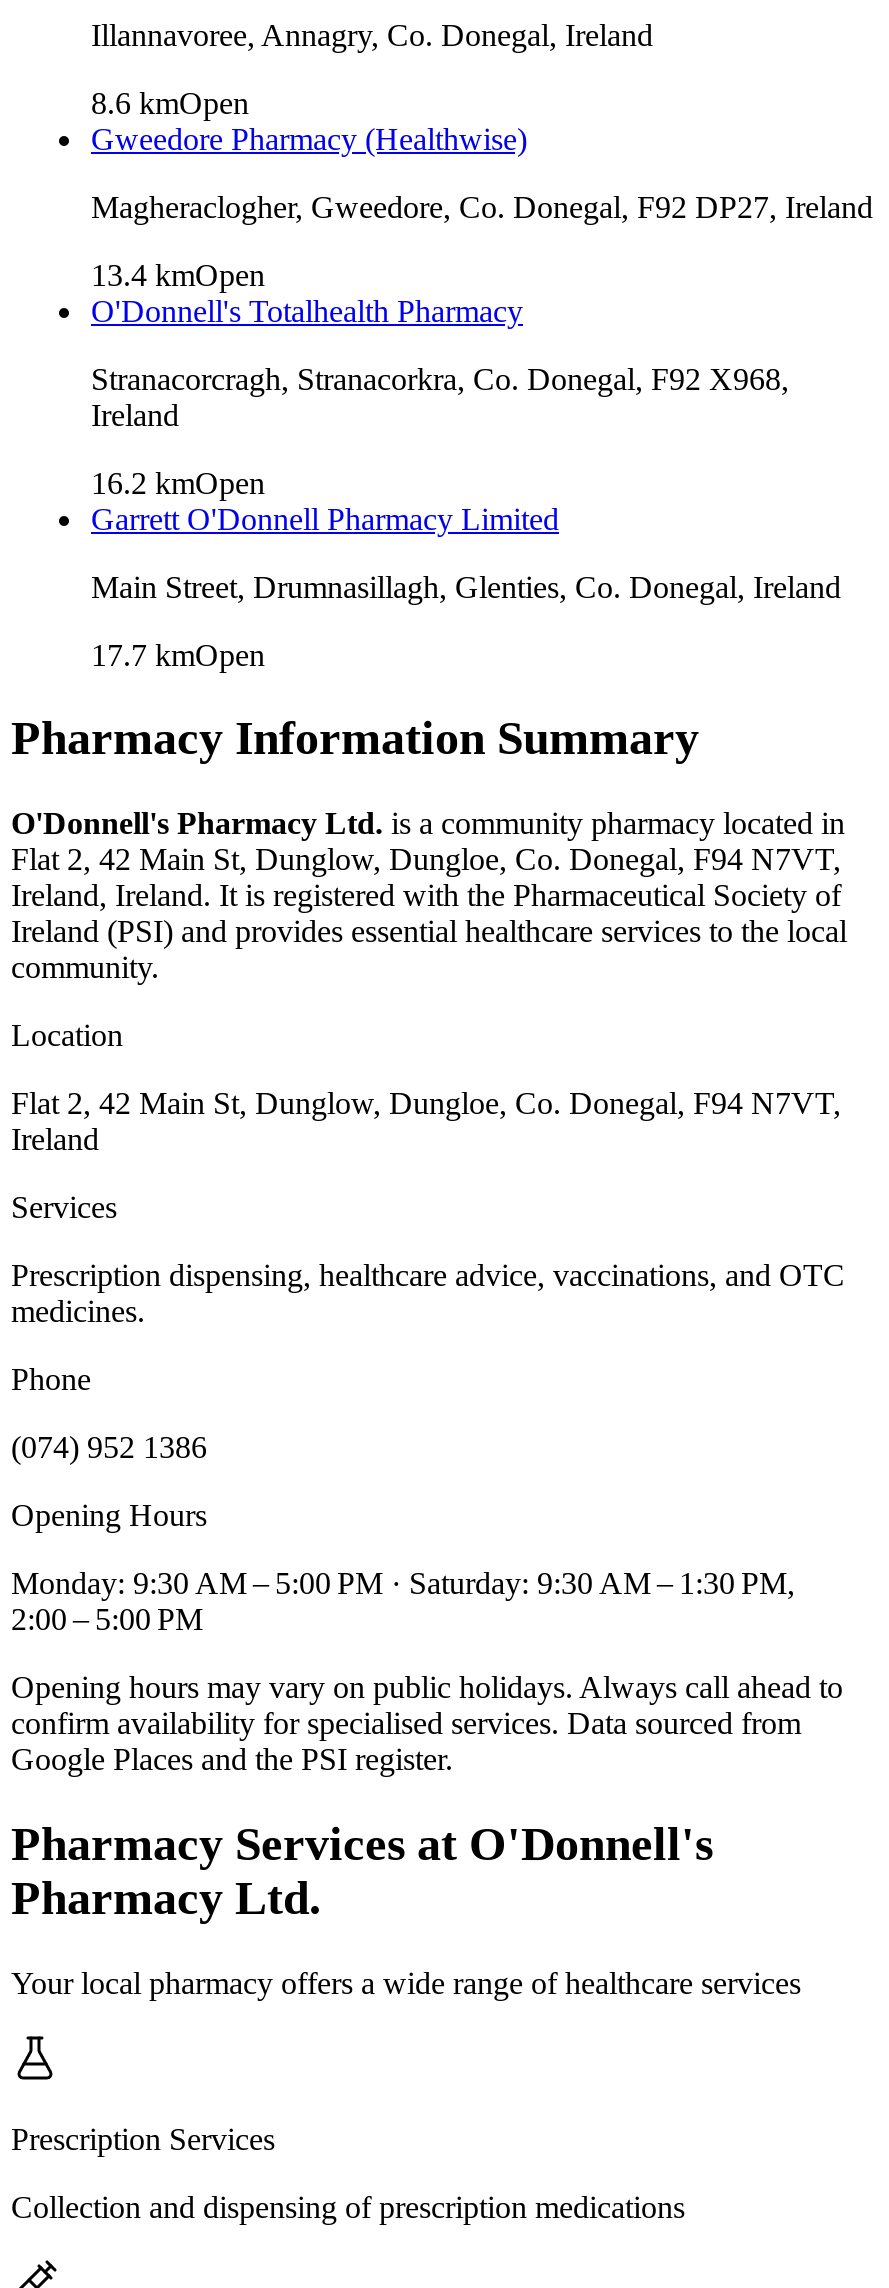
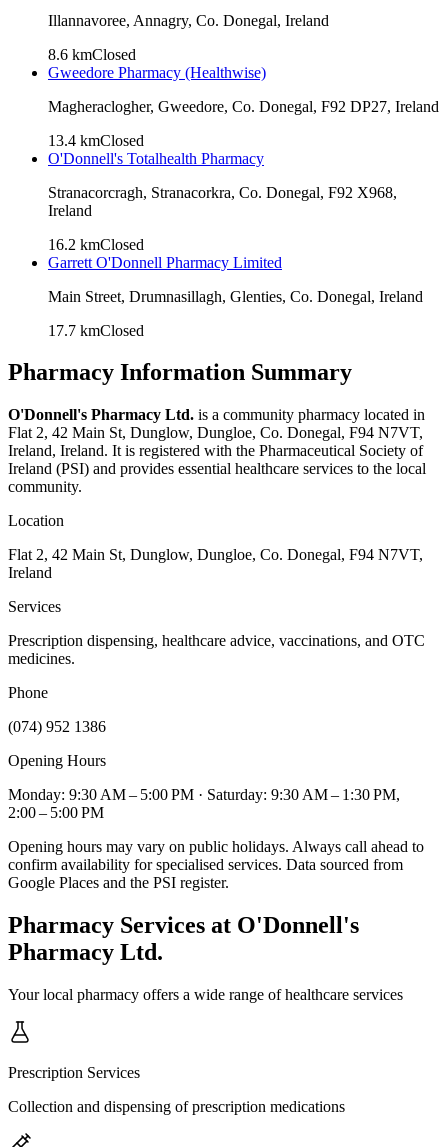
[91,85,249,119] 8.6 kmOpen -> [48,45,136,62] 8.6 kmClosed
[91,257,265,291] 13.4 kmOpen -> [48,131,144,148] 13.4 kmClosed
[91,465,265,499] 16.2 kmOpen -> [48,235,144,252] 16.2 kmClosed
[91,637,265,671] 17.7 kmOpen -> [48,321,144,338] 17.7 kmClosed

